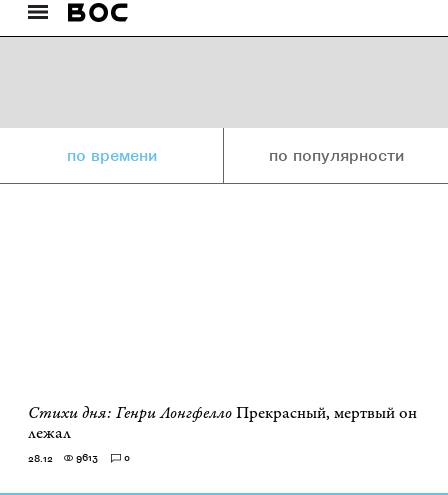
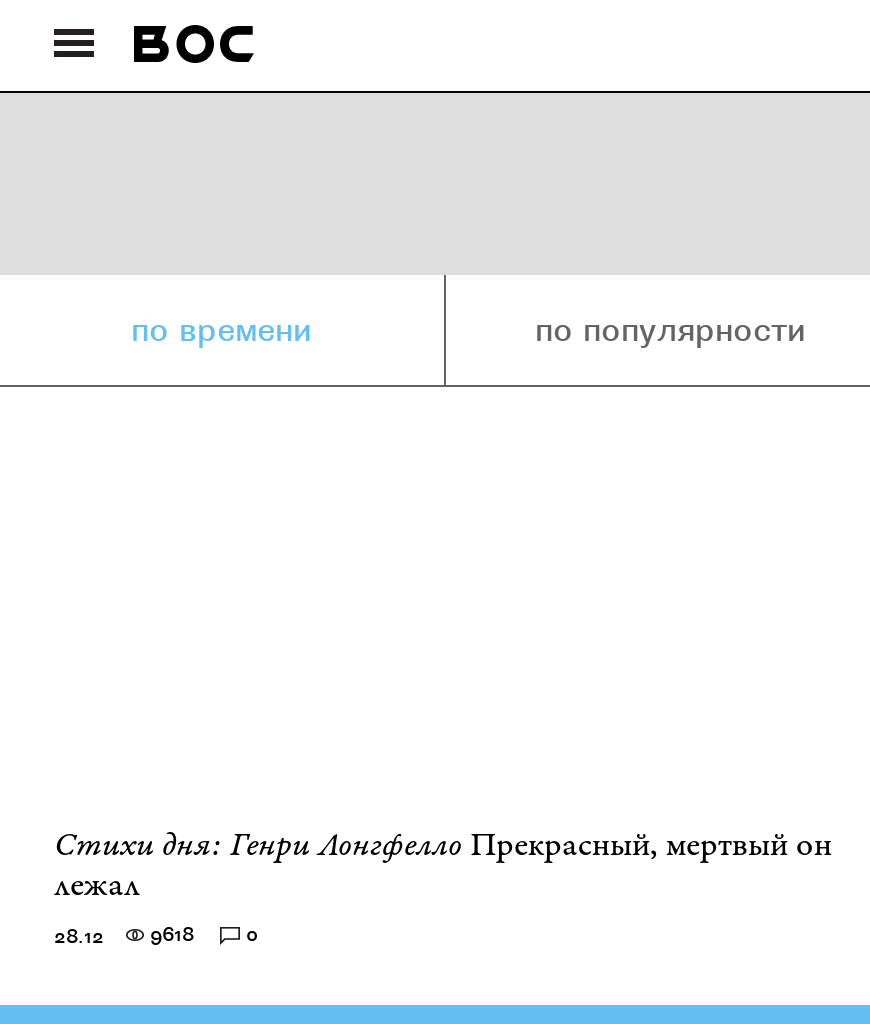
[28,452,98,465] 28.12 9613 -> [54,923,194,949] 28.12 9618

